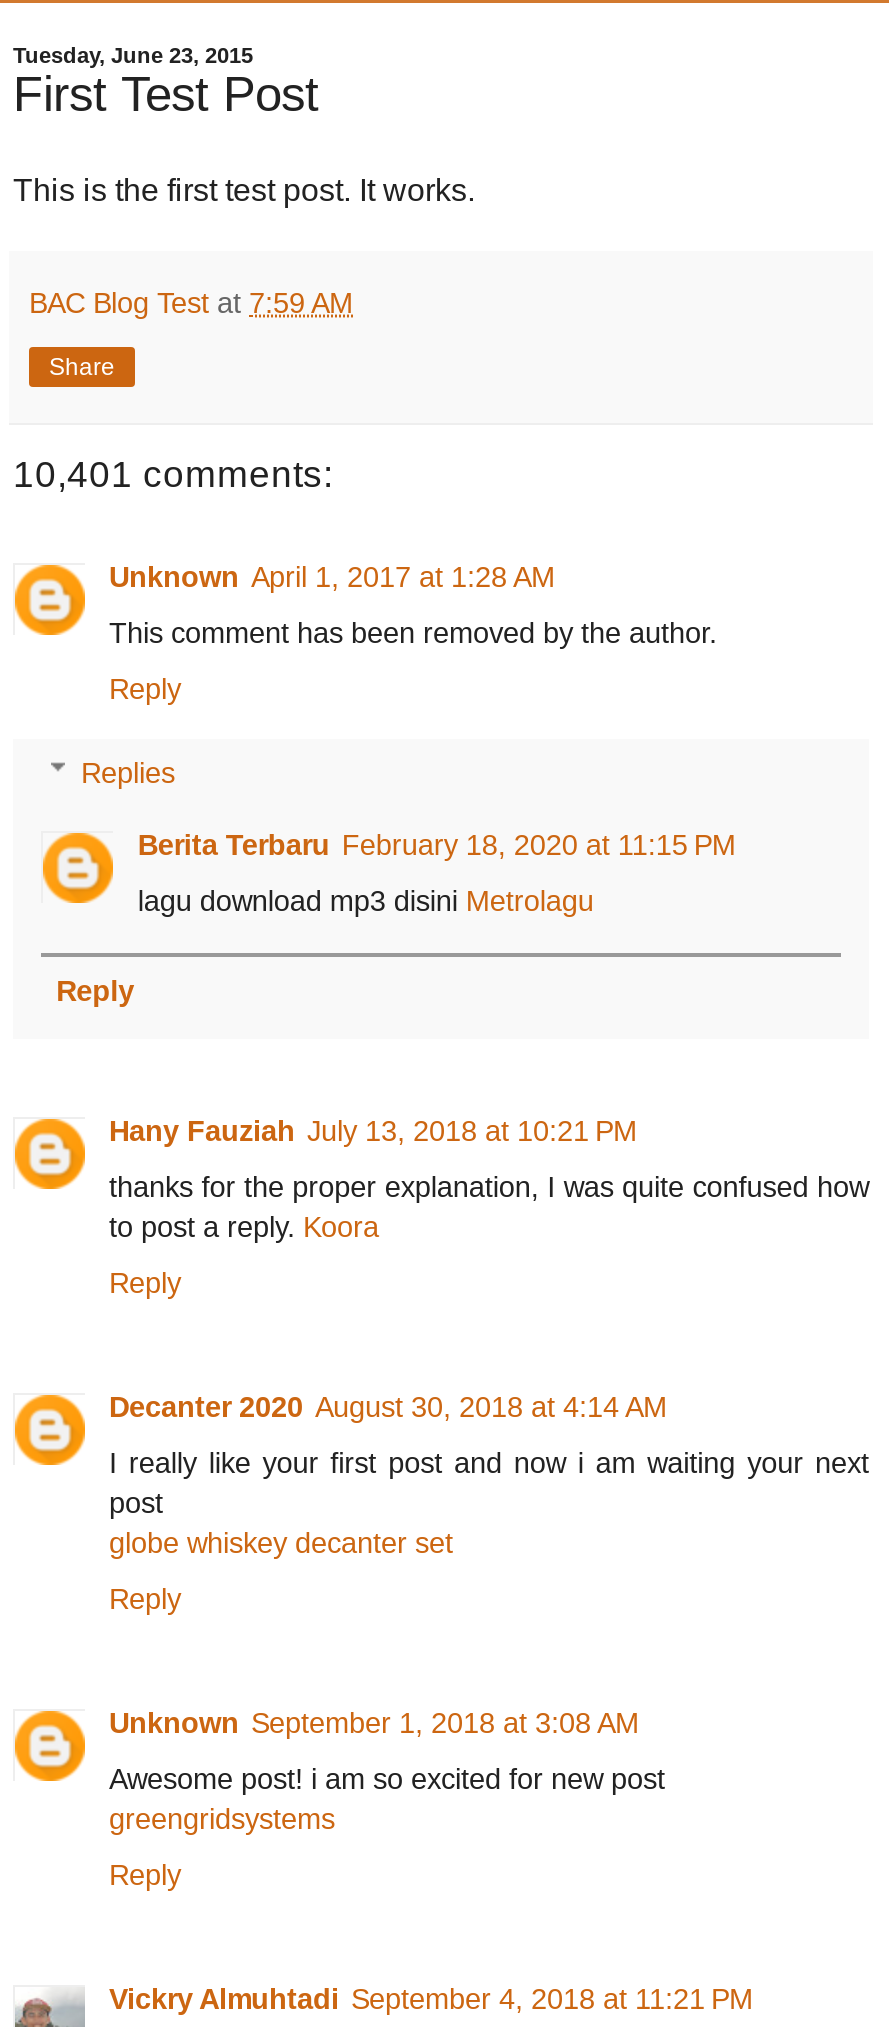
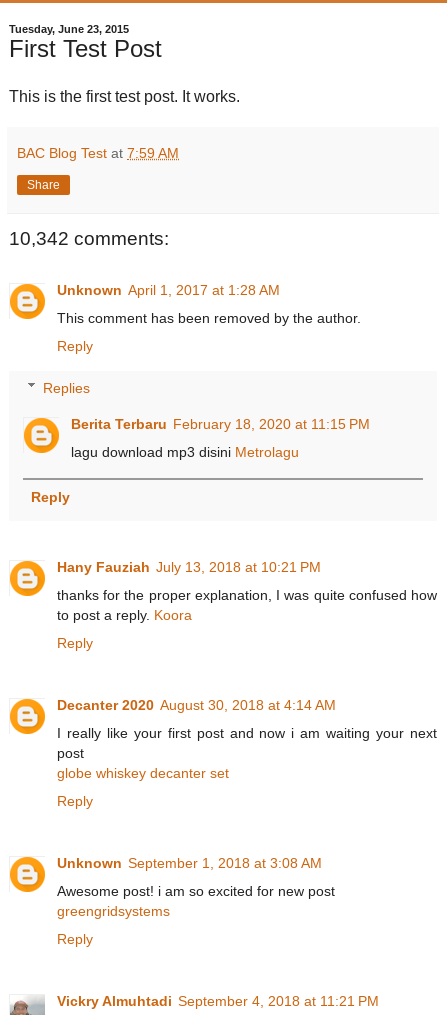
[13,453,333,495] 10,401 comments: -> [9,228,169,249] 10,342 comments:

